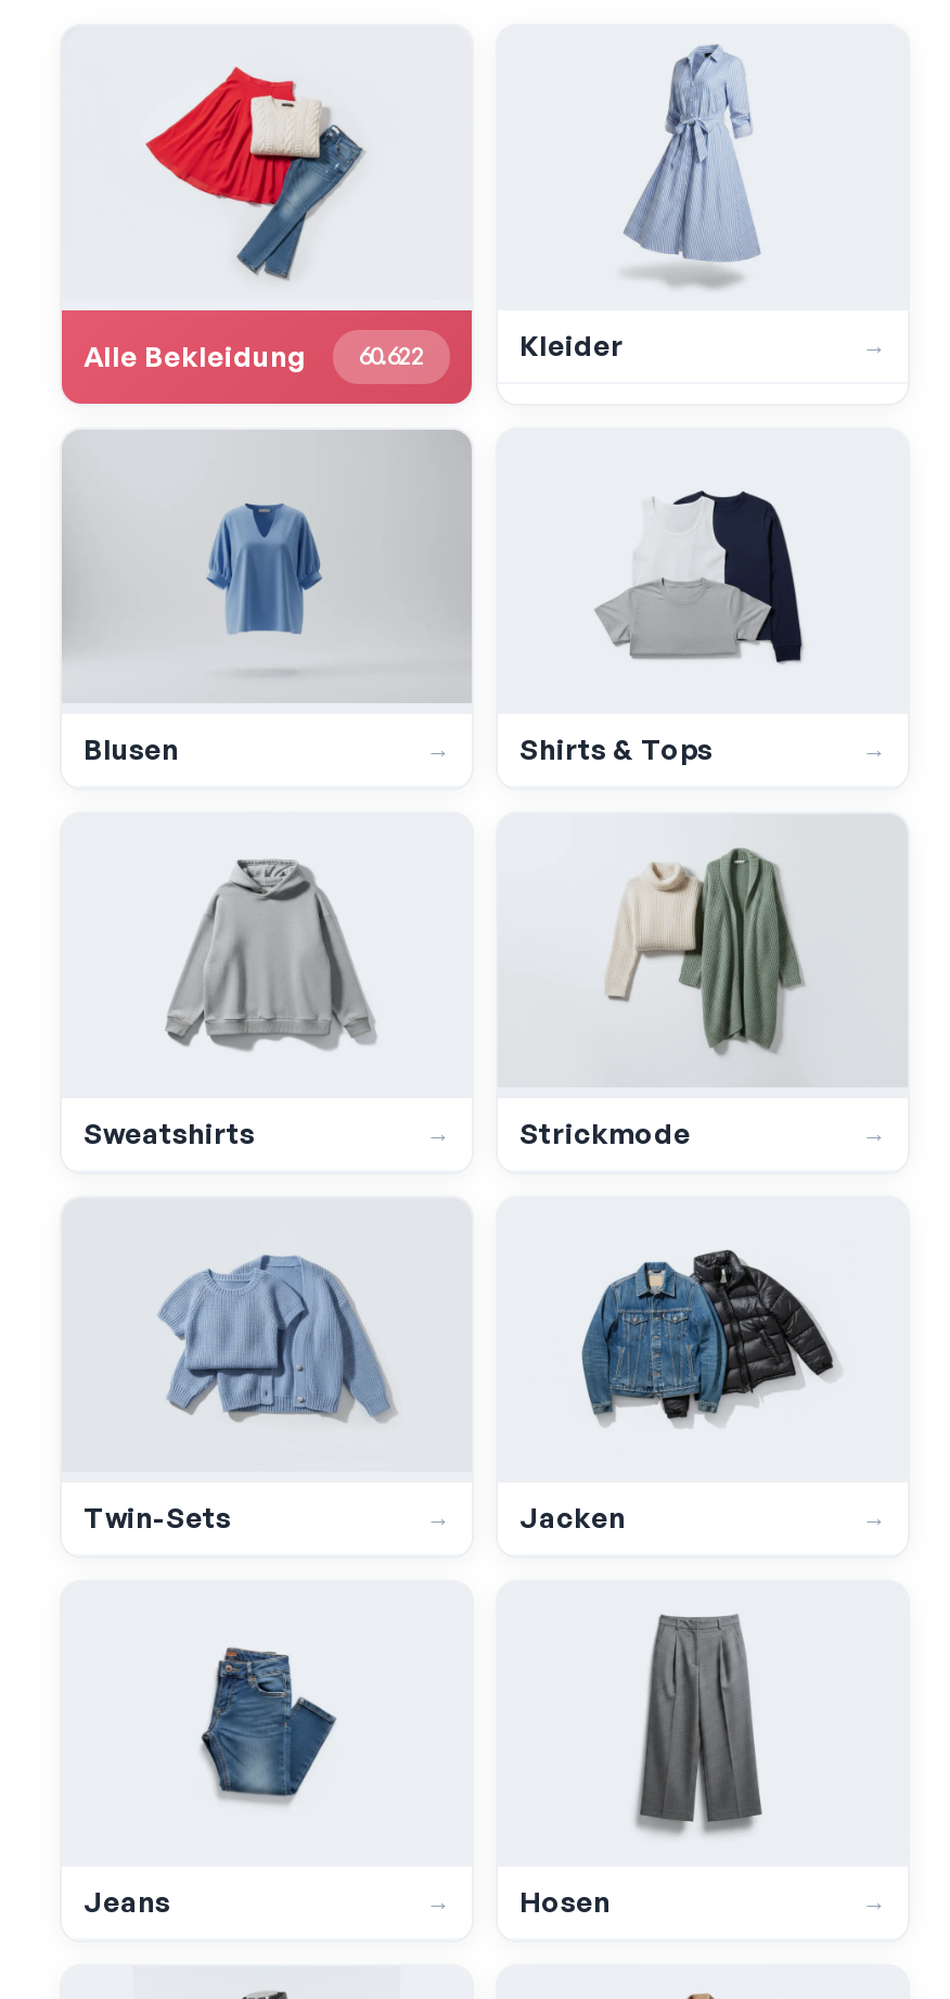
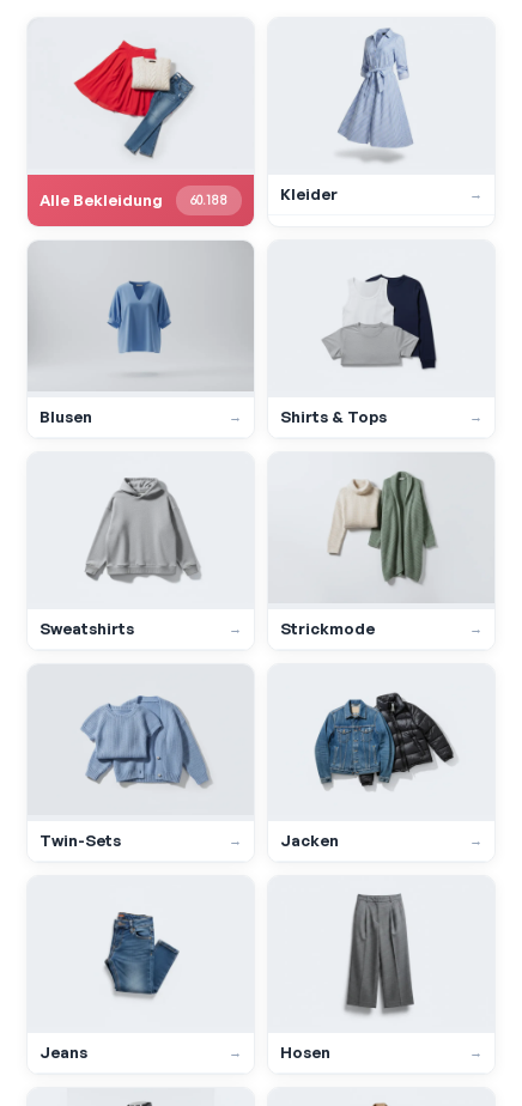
[84,339,424,373] Alle Bekleidung 60.622 -> [40,190,227,209] Alle Bekleidung 60.188

